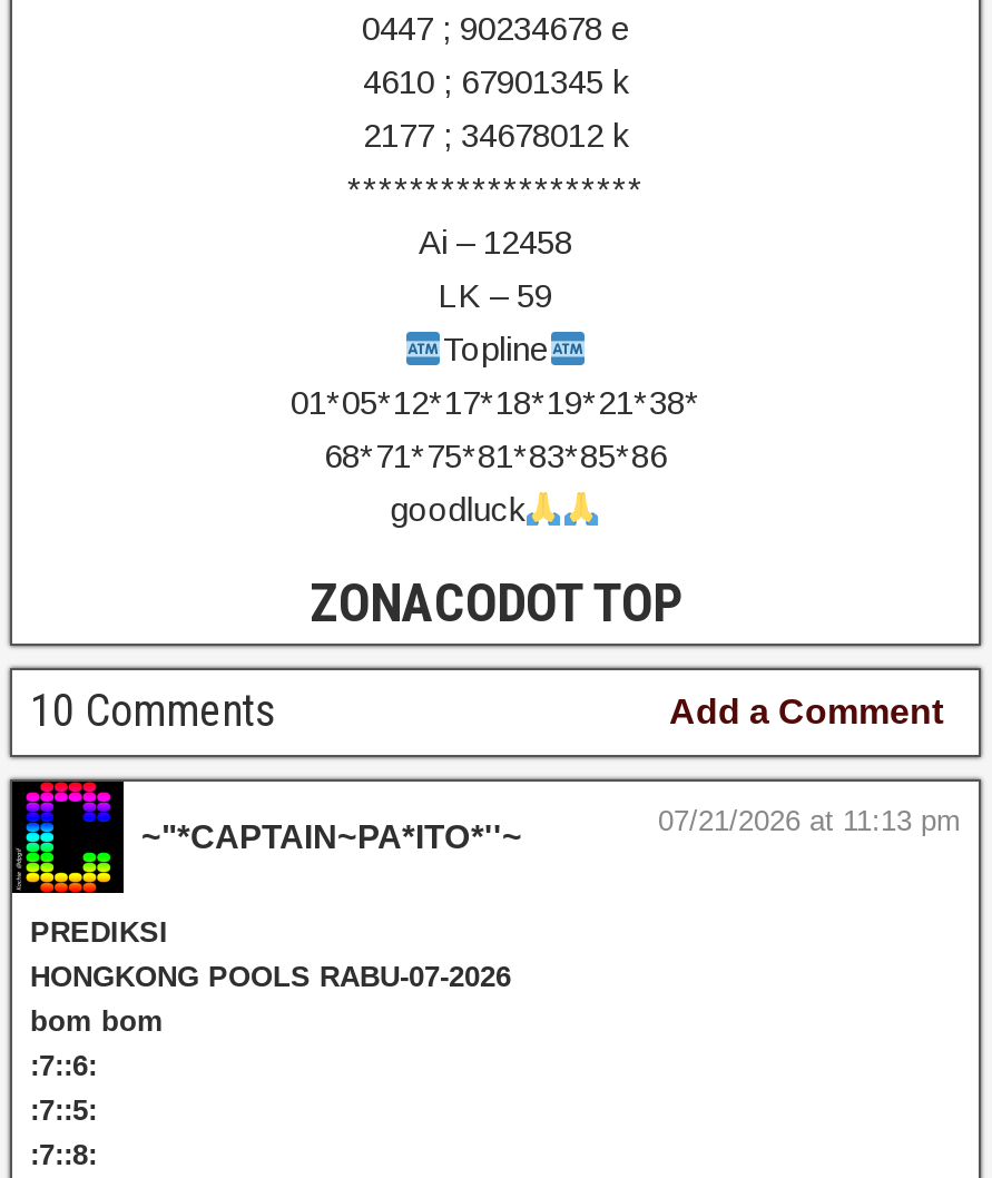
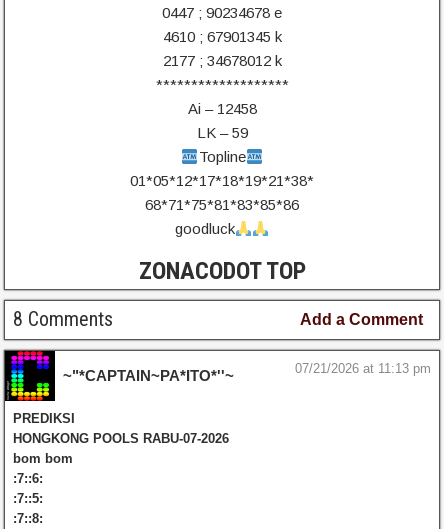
[30,684,275,737] 10 Comments -> [13,307,113,331] 8 Comments

